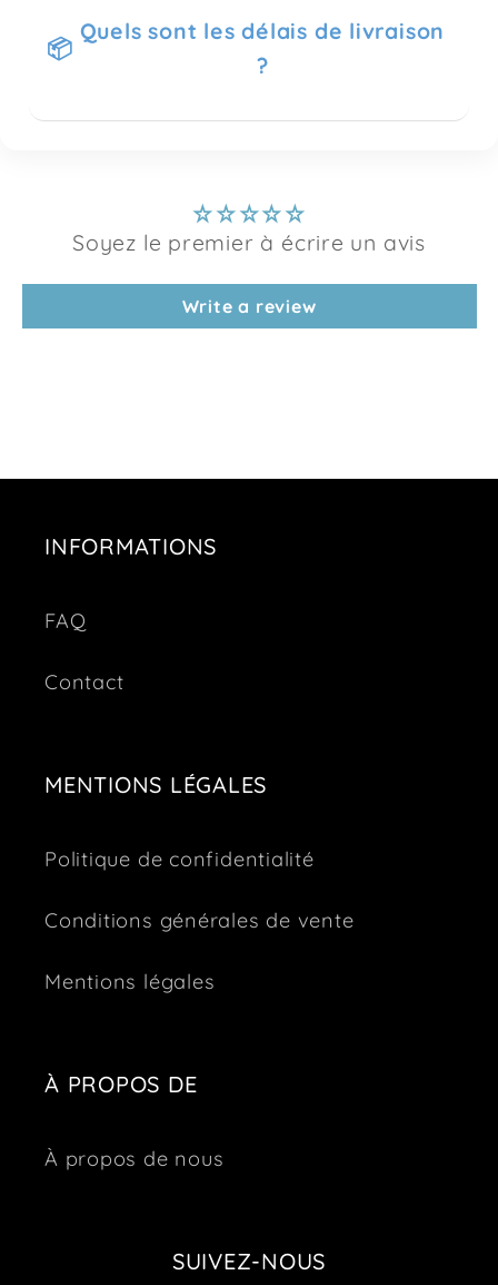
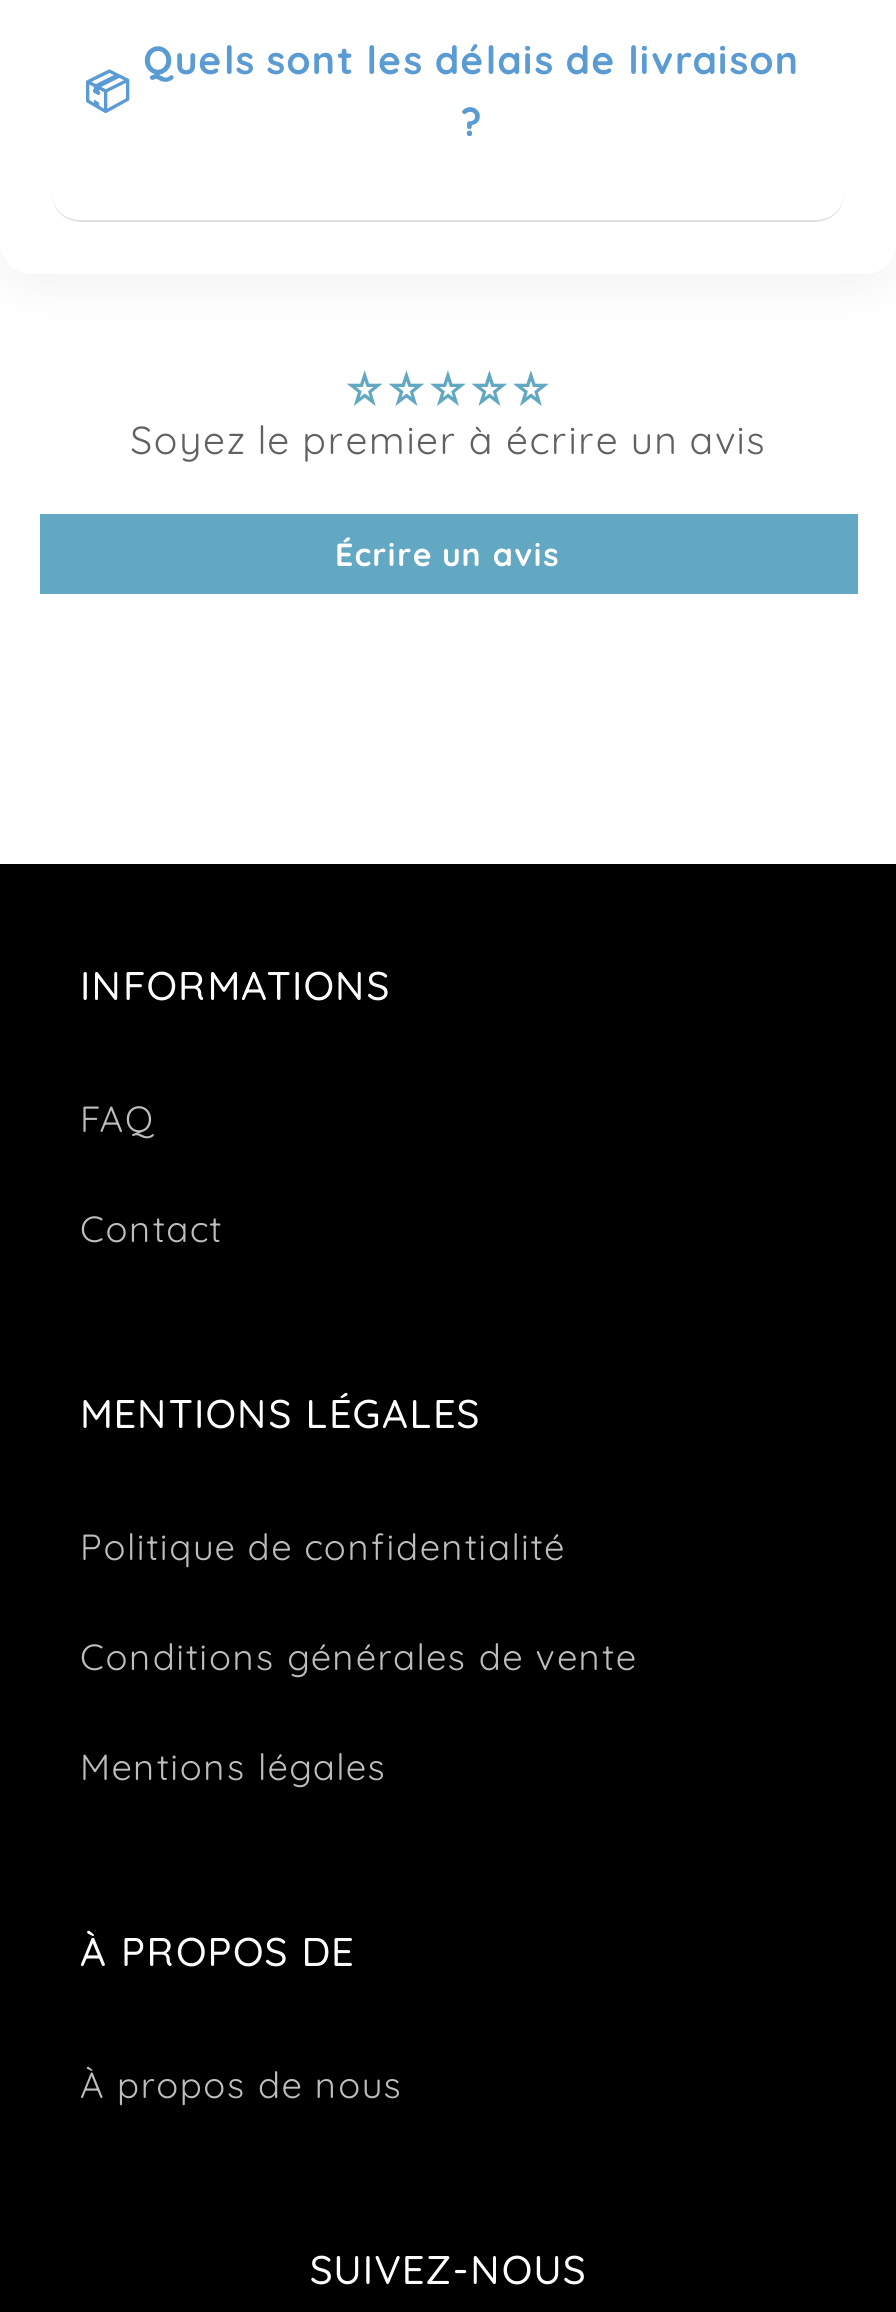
[182,295,316,317] Write a review -> [335,533,561,573] Écrire un avis

